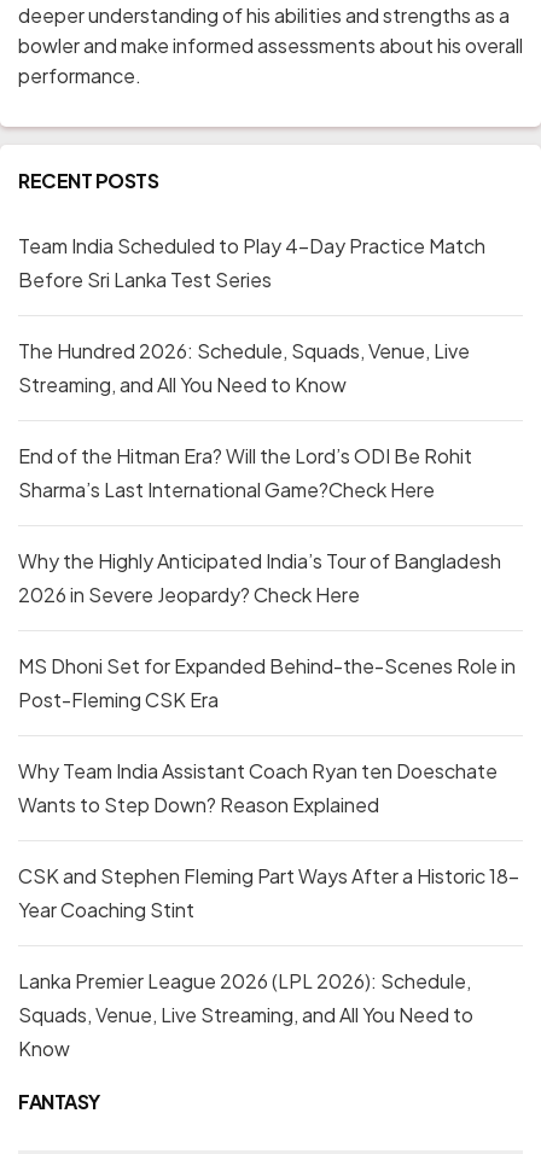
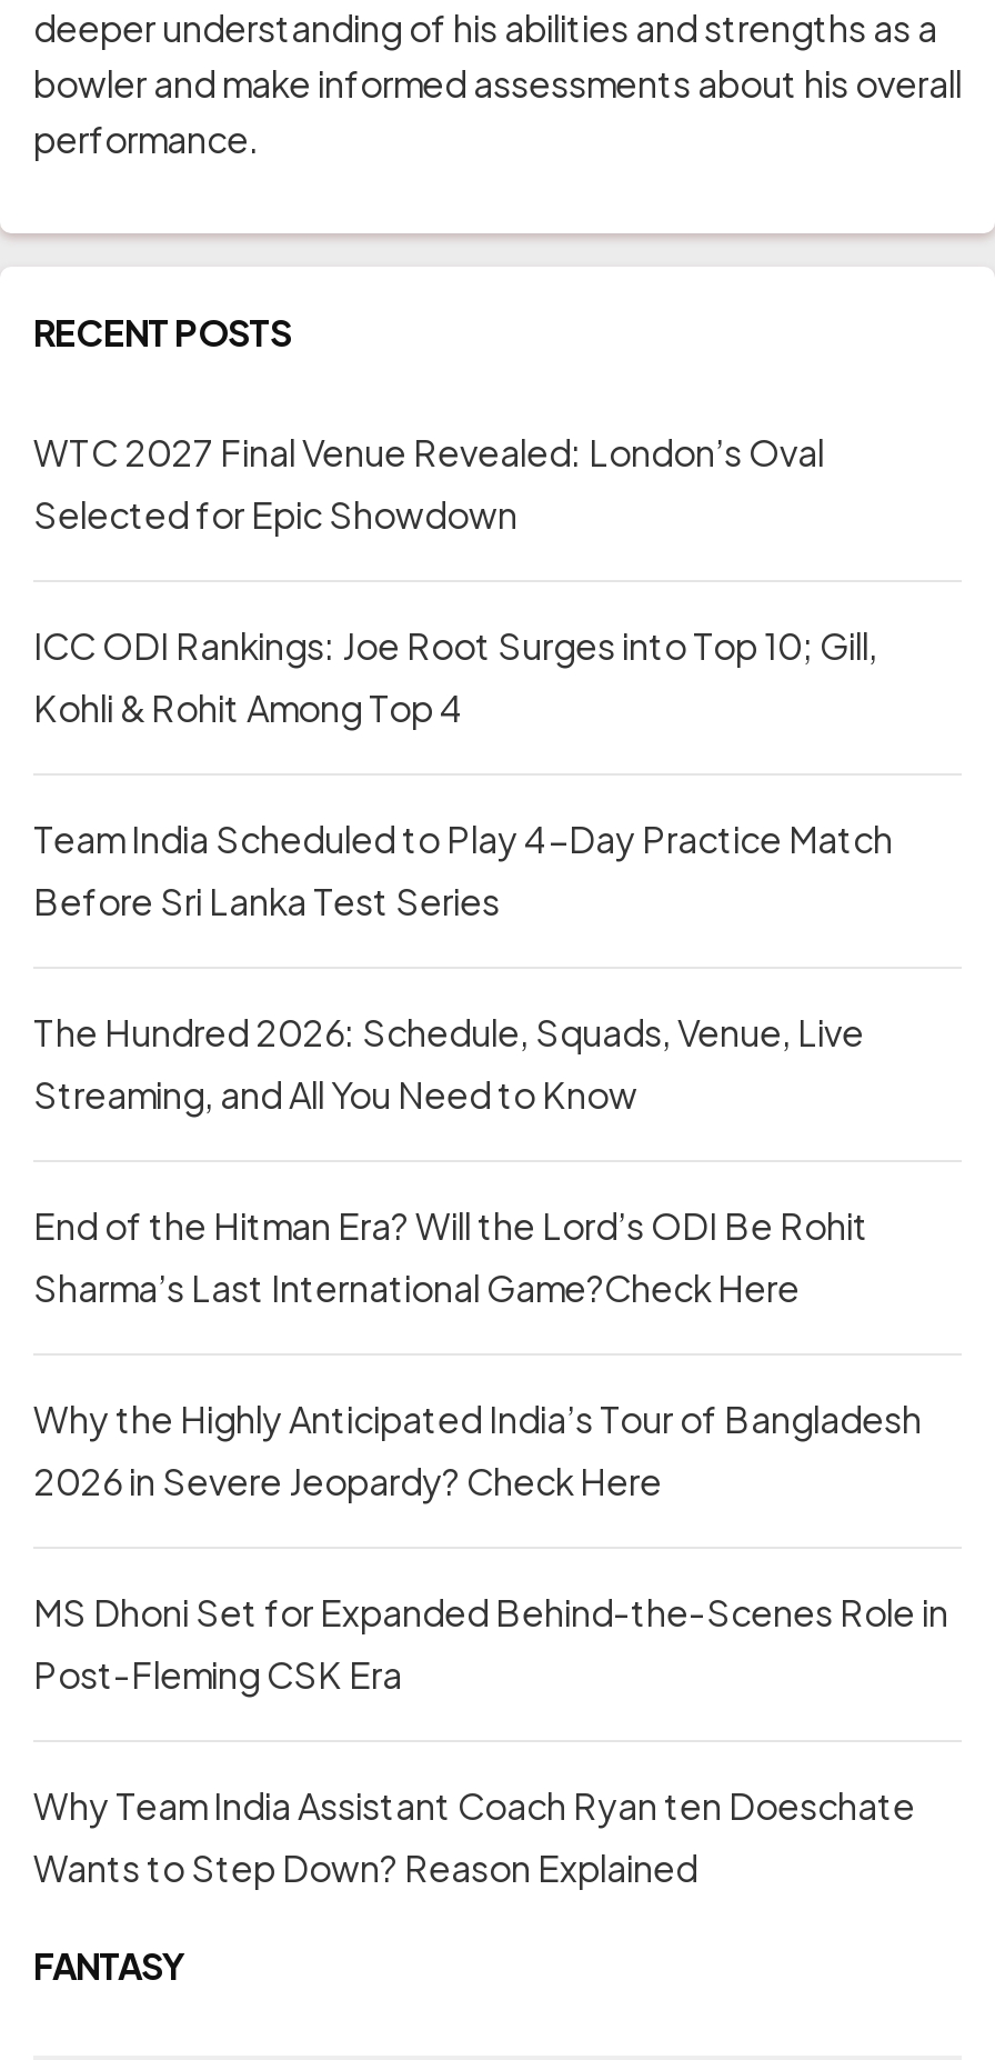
none -> [33,429,877,731] WTC 2027 Final Venue Revealed: London’s Oval | Selected for Epic Showdown | ICC ODI Rankings: Joe Root Surges into Top 10; Gill, | Kohli & Rohit Among Top 4
moved [18,233,516,817] -> [33,816,948,1891]: Team India Scheduled to Play 4-Day Practice Match | Before Sri Lanka Test Series | The Hundred 2026: Schedule, Squads, Venue, Live | ... | Why Team India Assistant Coach Ryan ten Doeschate | Wants to Step Down? Reason Explained
[18,863,519,1061] CSK and Stephen Fleming Part Ways After a Historic 18- | Year Coaching Stint | Lanka Premier League 2026 (LPL 2026): Schedule, | Squads, Venue, Live Streaming, and All You Need to | Know -> none

